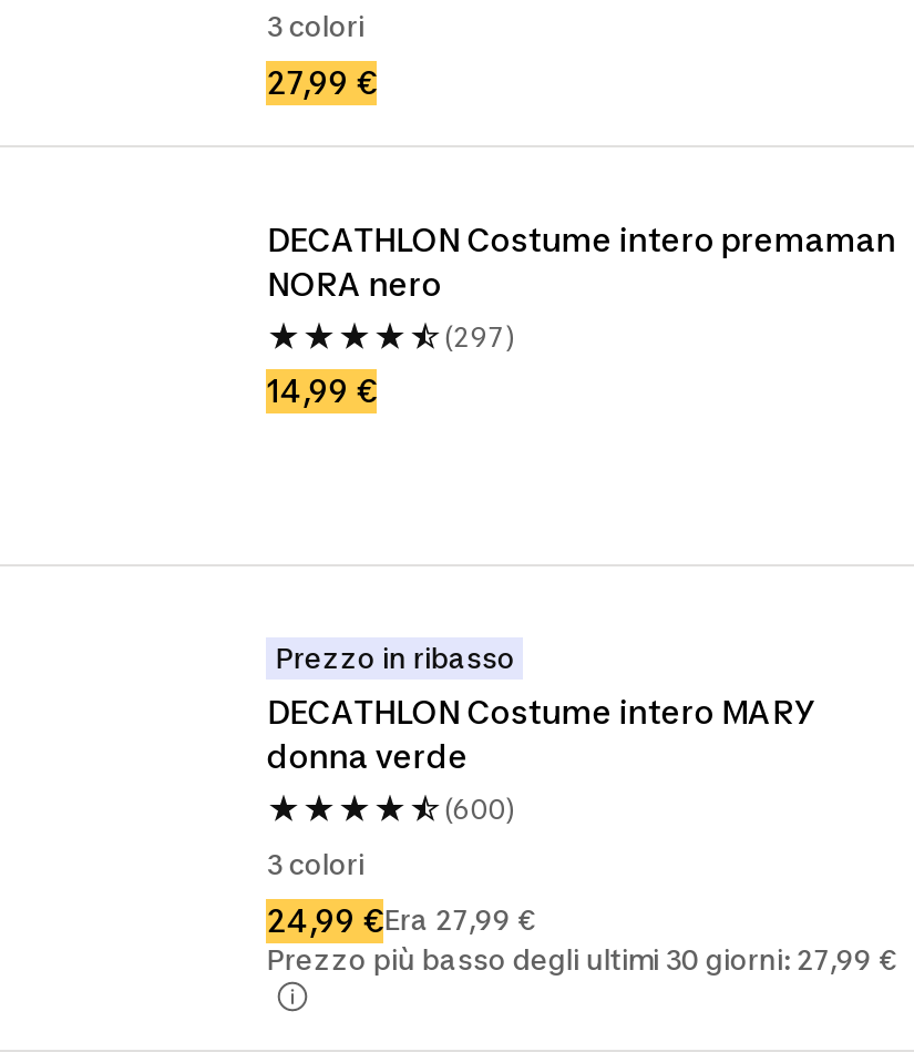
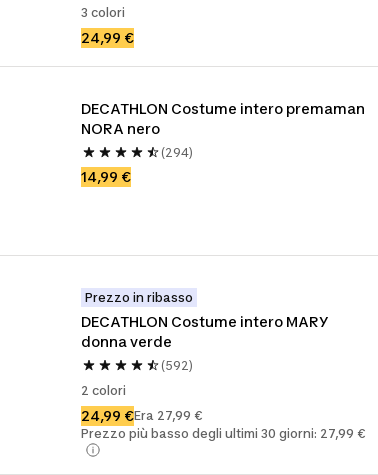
[267,63,377,101] 27,99 € -> [81,29,134,46] 24,99 €
[444,320,515,354] (297) -> [161,145,193,160] (294)
[444,793,515,826] (600) -> [161,358,193,373] (592)
[267,848,364,881] 3 colori -> [81,383,126,398] 2 colori

